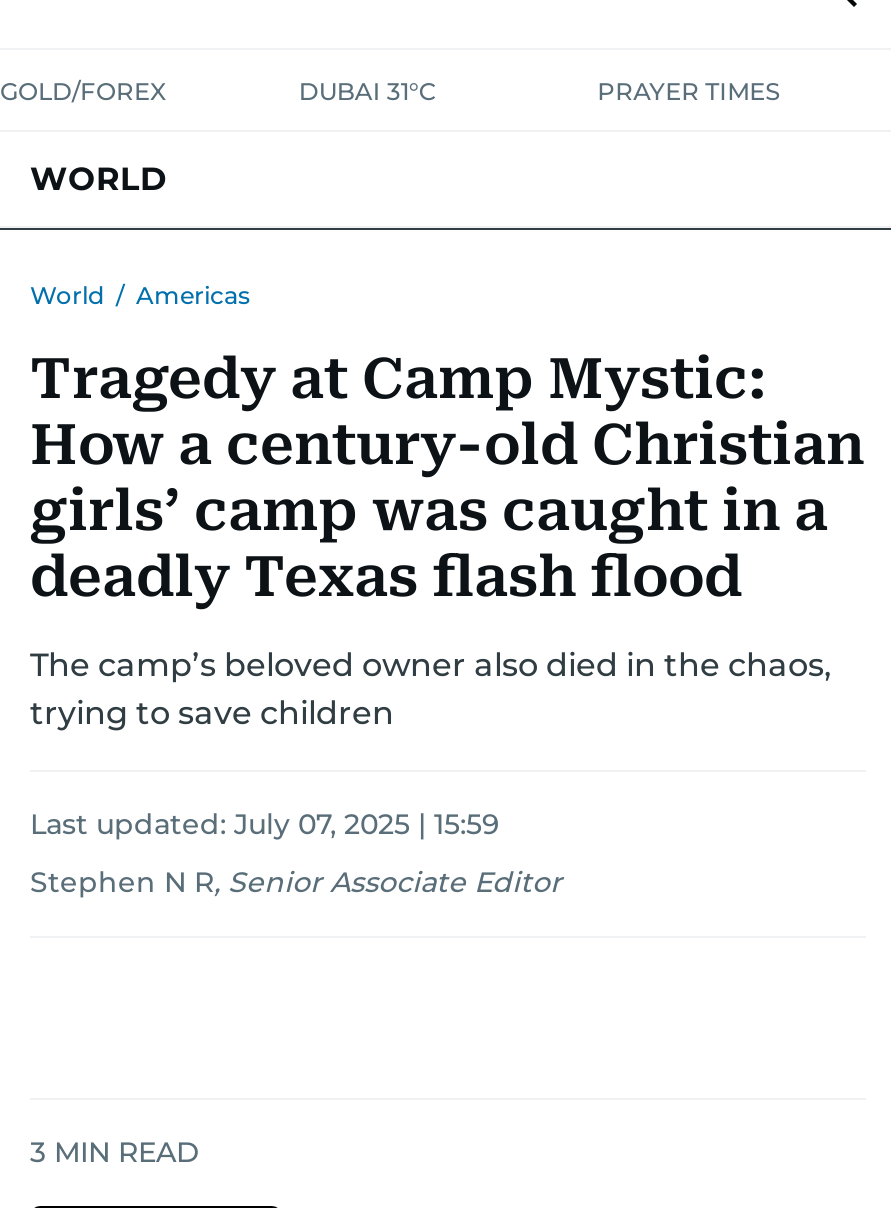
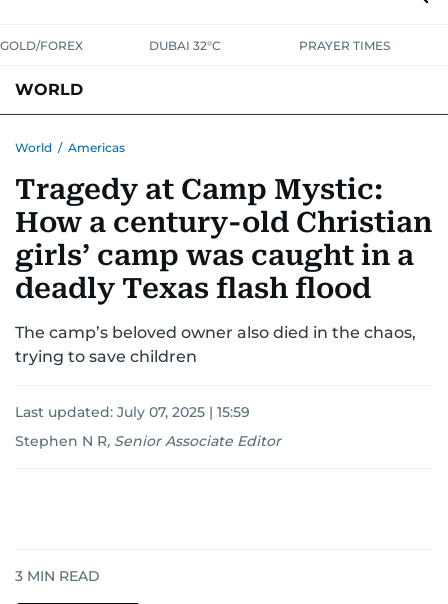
[299,76,437,106] DUBAI 31°C -> [149,38,221,53] DUBAI 32°C

